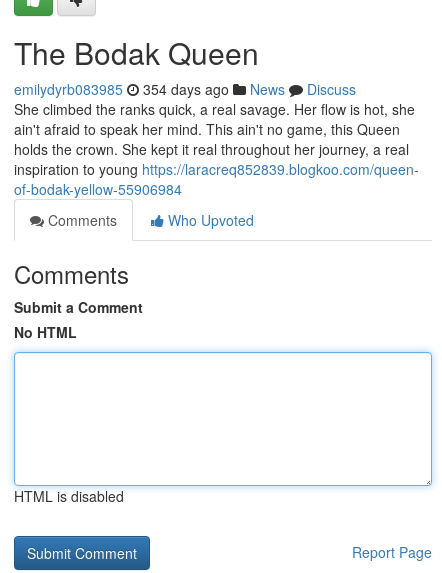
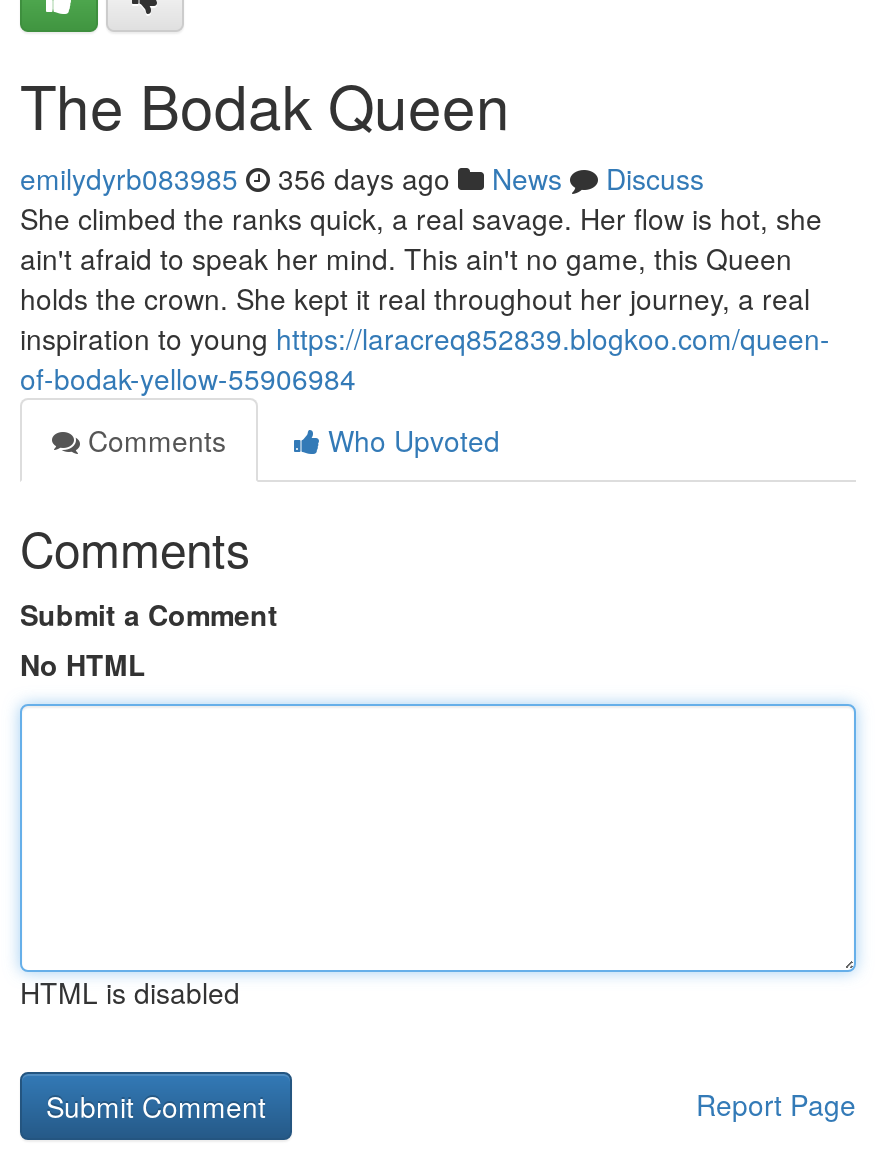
[14,79,356,99] emilydyrb083985 354 days ago News Discuss -> [20,158,704,198] emilydyrb083985 356 days ago News Discuss

